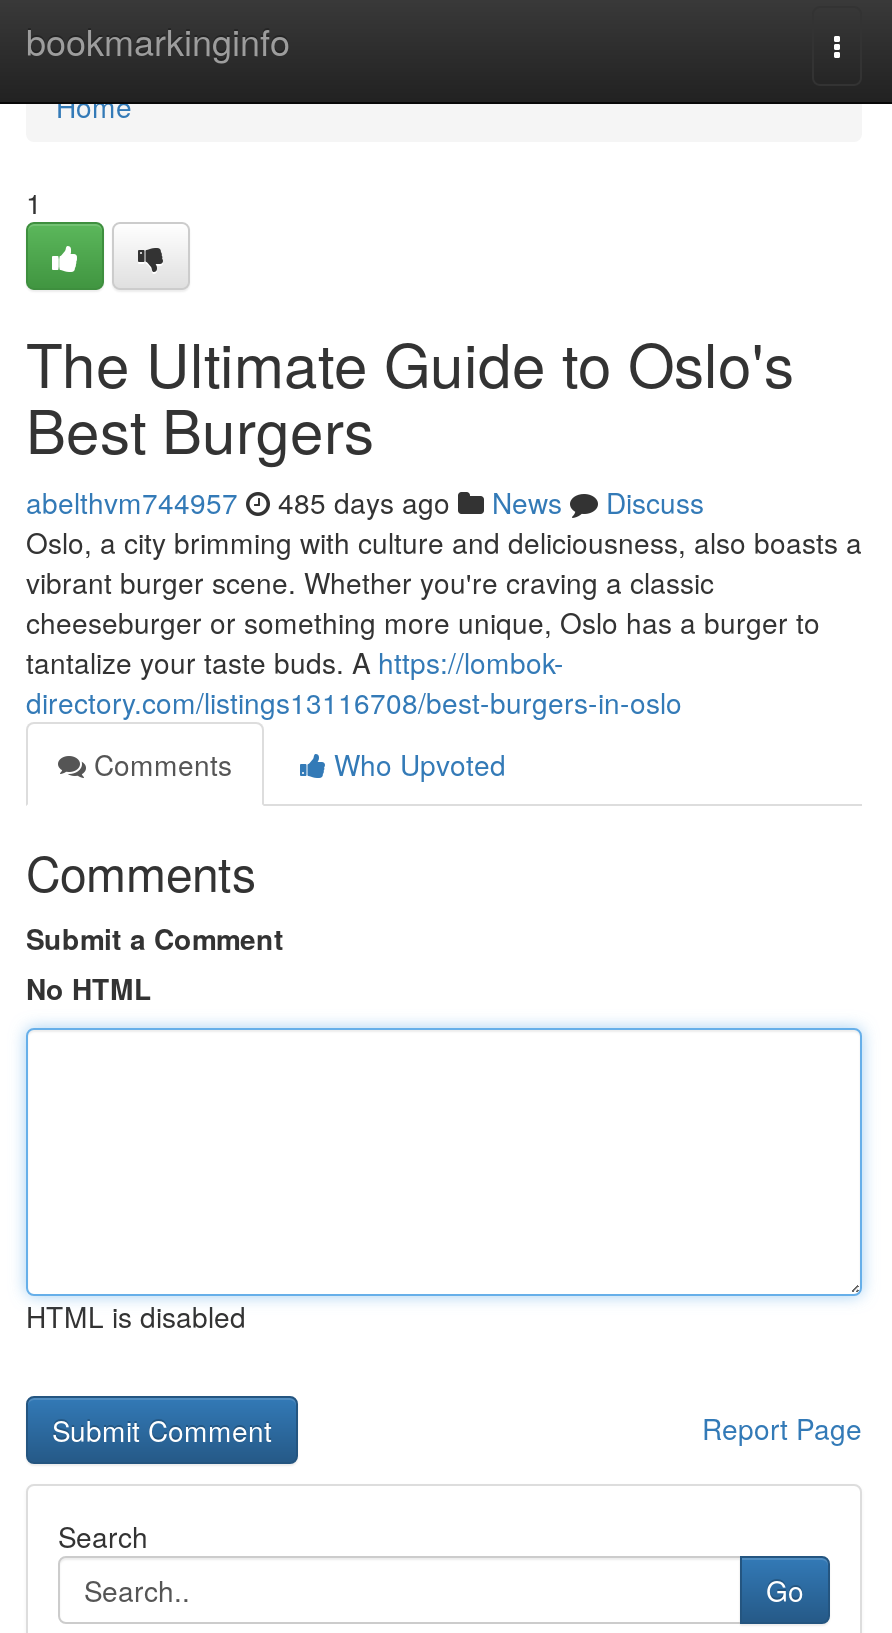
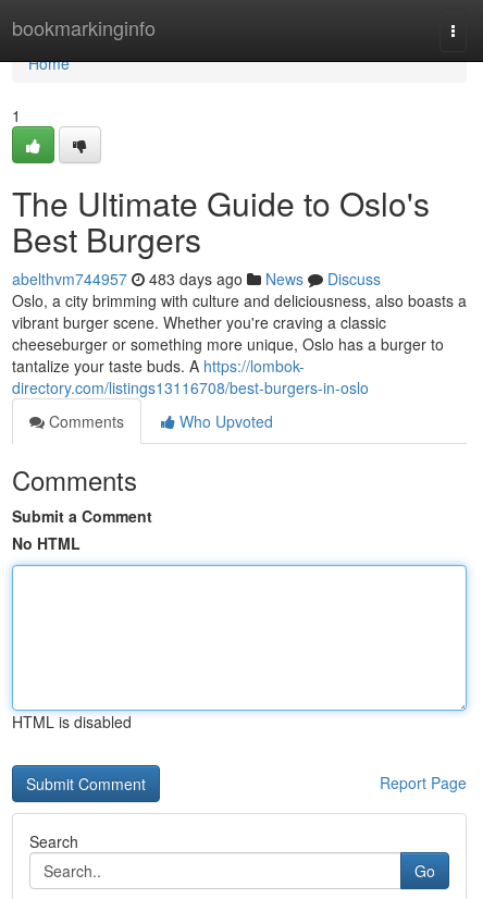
[26,482,704,522] abelthvm744957 485 days ago News Discuss -> [12,268,381,290] abelthvm744957 483 days ago News Discuss

